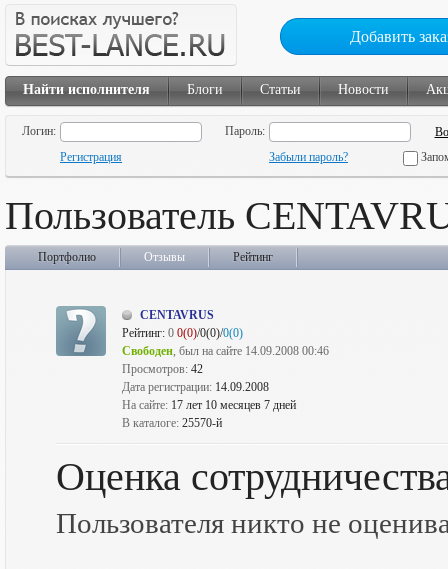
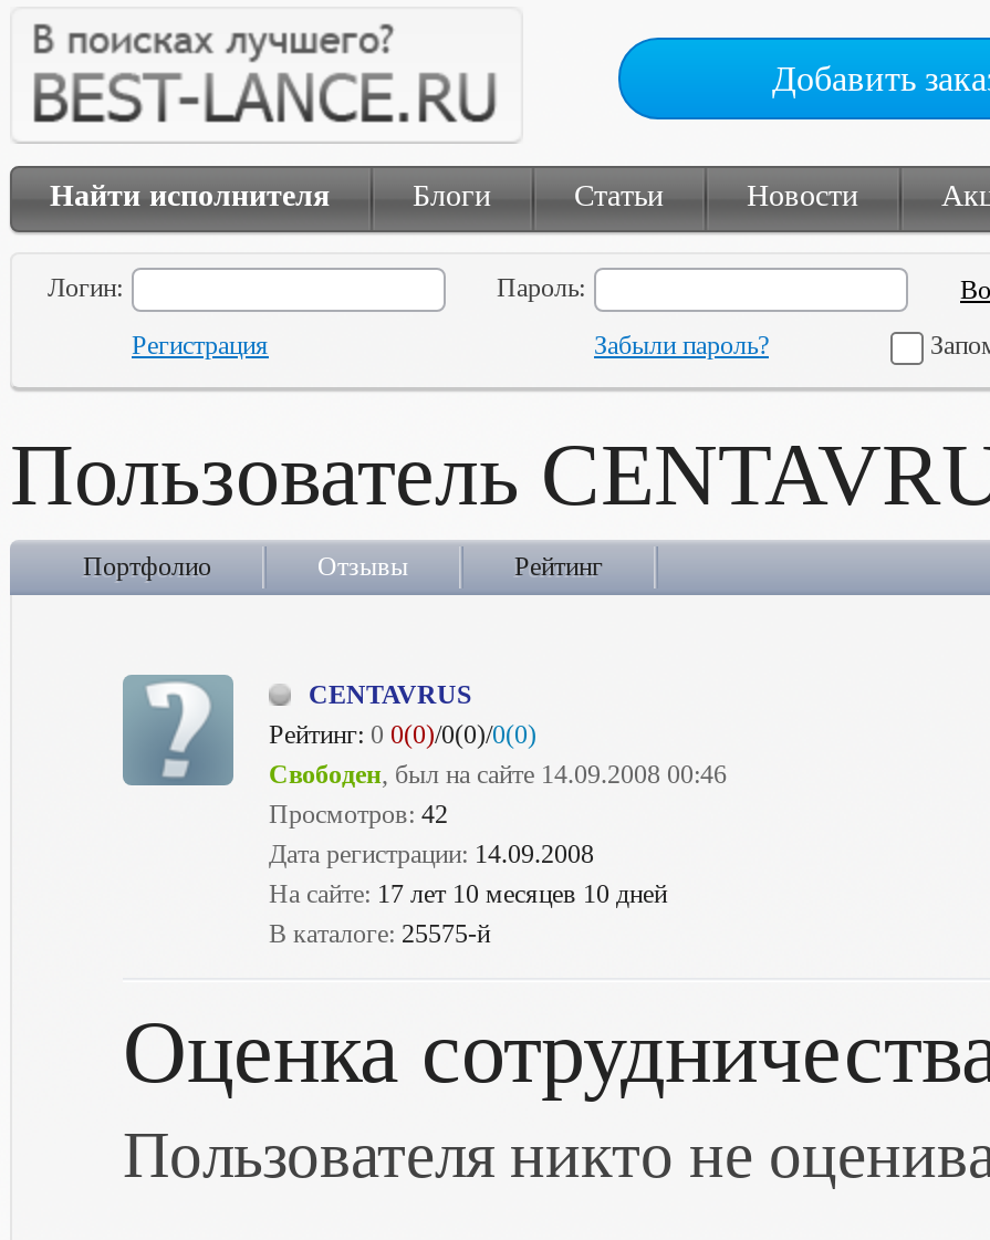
[122,398,296,412] На сайте: 17 лет 10 месяцев 7 дней -> [269,878,667,909] На сайте: 17 лет 10 месяцев 10 дней
[122,416,222,430] В каталоге: 25570-й -> [269,918,490,949] В каталоге: 25575-й

